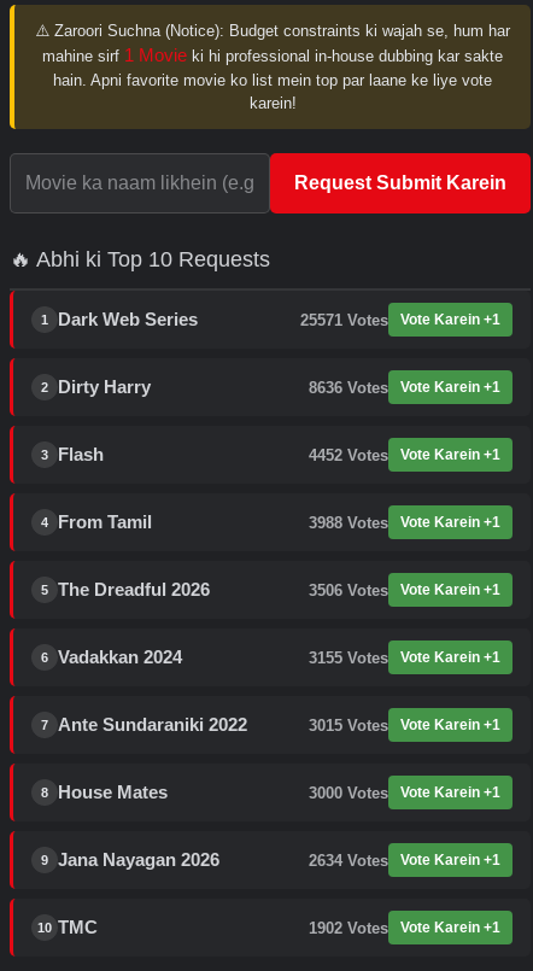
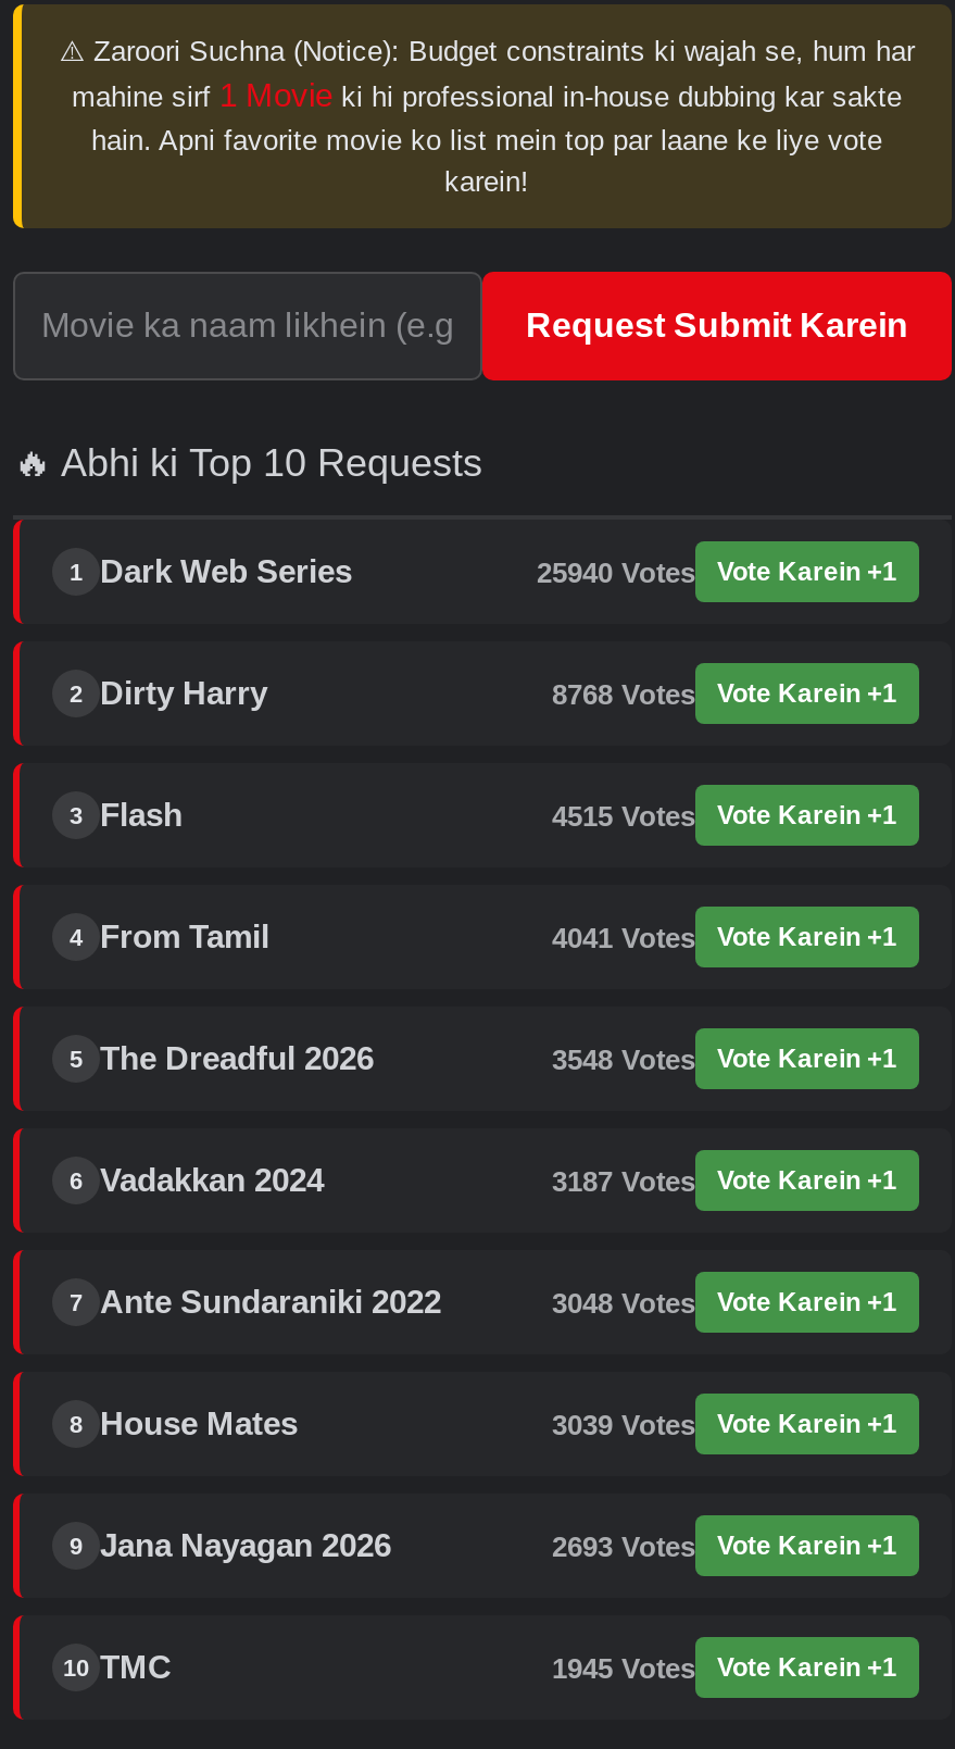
[300,311,500,329] 25571 Votes Vote Karein +1 -> [537,555,897,588] 25940 Votes Vote Karein +1
[309,378,500,396] 8636 Votes Vote Karein +1 -> [552,677,897,710] 8768 Votes Vote Karein +1
[309,446,500,464] 4452 Votes Vote Karein +1 -> [552,799,897,832] 4515 Votes Vote Karein +1
[309,513,500,531] 3988 Votes Vote Karein +1 -> [552,921,897,953] 4041 Votes Vote Karein +1
[309,581,500,599] 3506 Votes Vote Karein +1 -> [552,1042,897,1075] 3548 Votes Vote Karein +1
[309,648,500,666] 3155 Votes Vote Karein +1 -> [552,1164,897,1197] 3187 Votes Vote Karein +1
[309,716,500,734] 3015 Votes Vote Karein +1 -> [552,1286,897,1319] 3048 Votes Vote Karein +1
[309,783,500,802] 3000 Votes Vote Karein +1 -> [552,1408,897,1440] 3039 Votes Vote Karein +1
[309,851,500,869] 2634 Votes Vote Karein +1 -> [552,1529,897,1562] 2693 Votes Vote Karein +1
[309,919,500,937] 1902 Votes Vote Karein +1 -> [552,1651,897,1684] 1945 Votes Vote Karein +1

